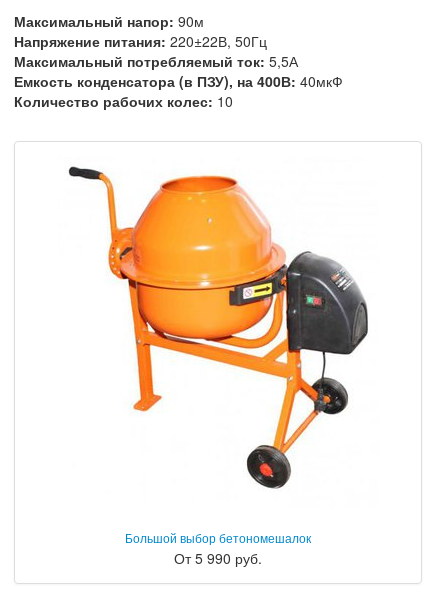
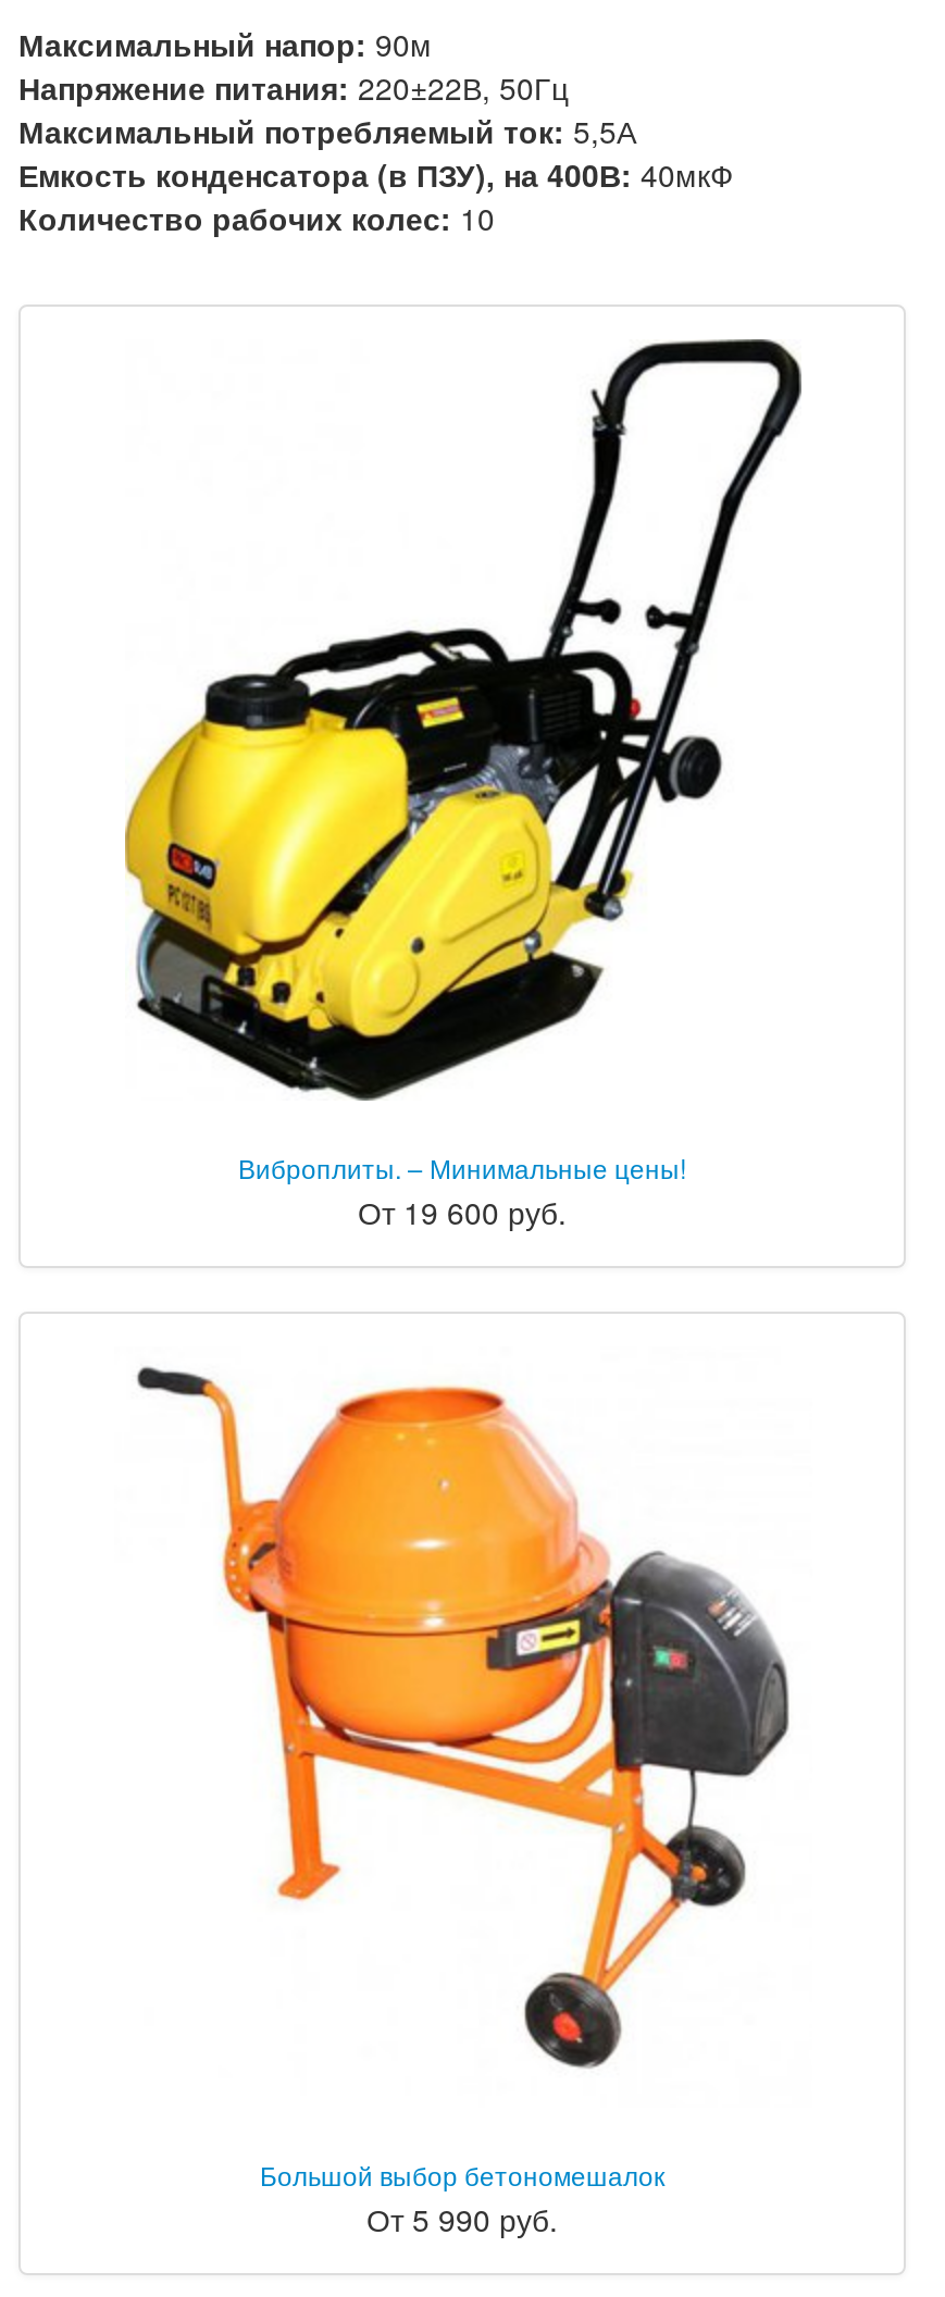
none -> [123,337,804,1233] [image] | Виброплиты. – Минимальные цены! | От 19 600 руб.

